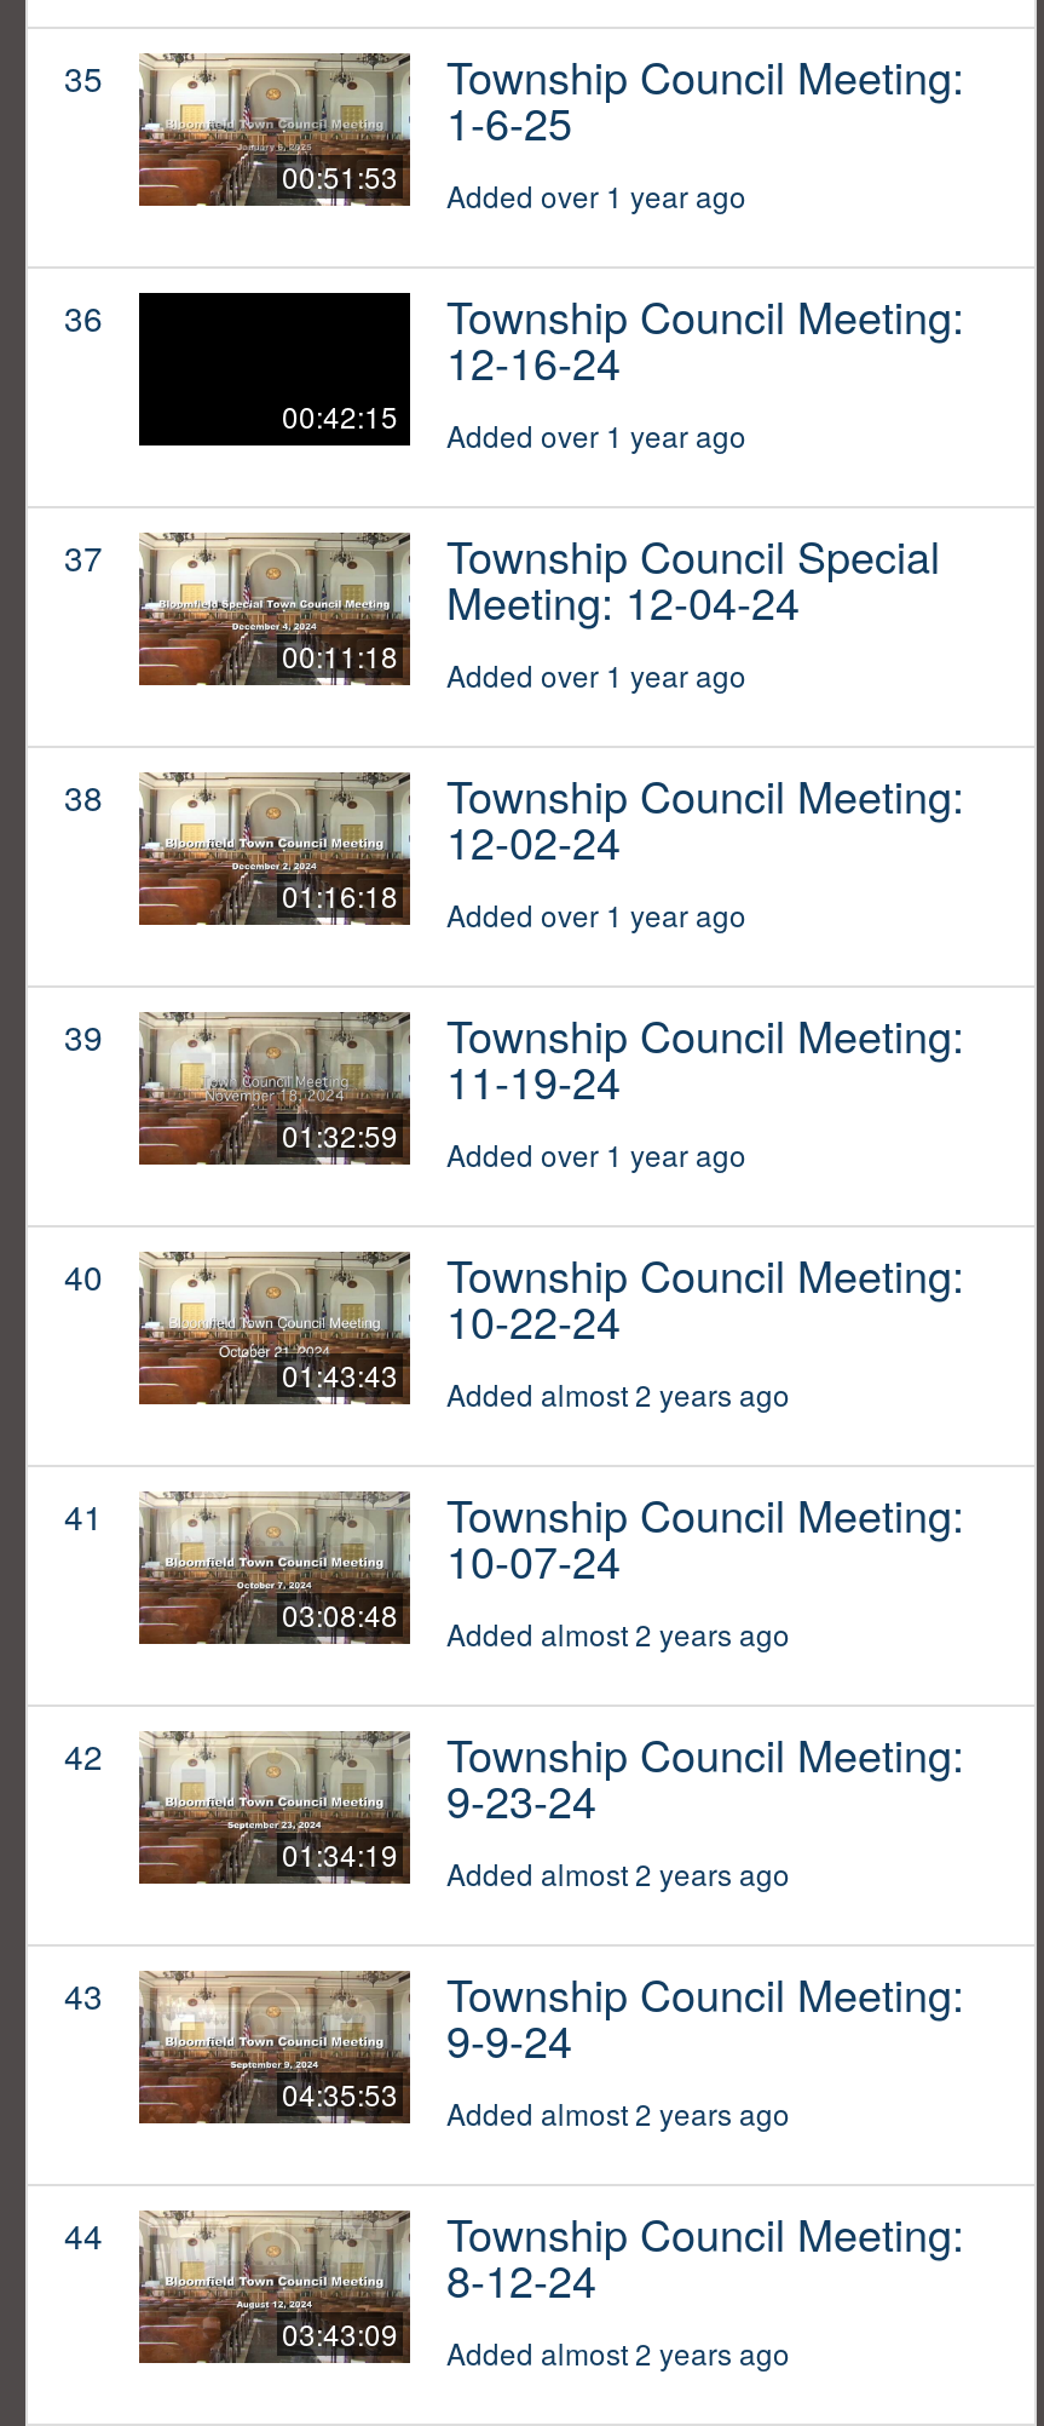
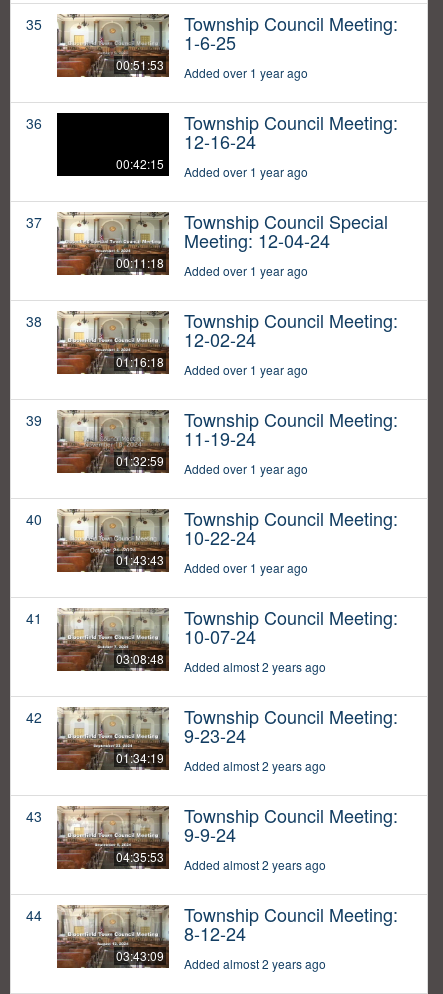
[446,1374,790,1415] Added almost 2 years ago -> [184,559,308,576] Added over 1 year ago

